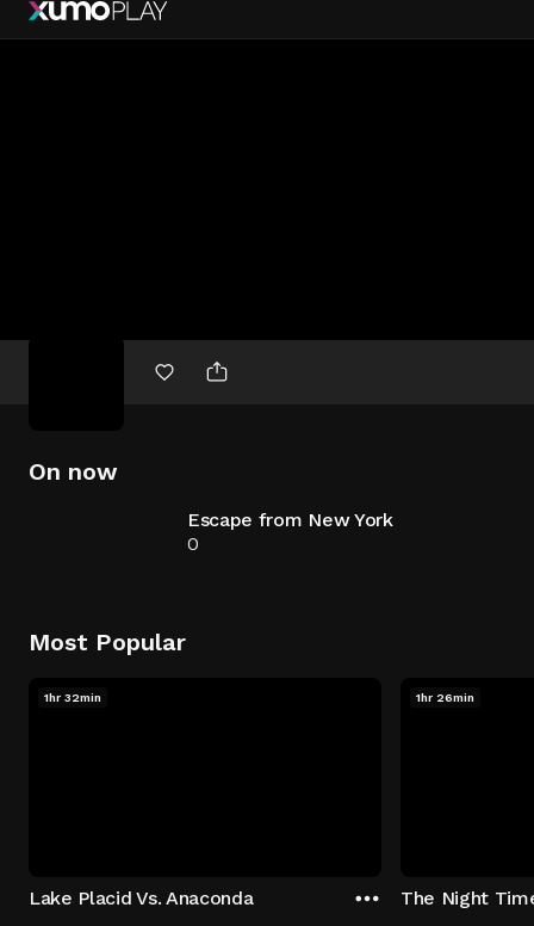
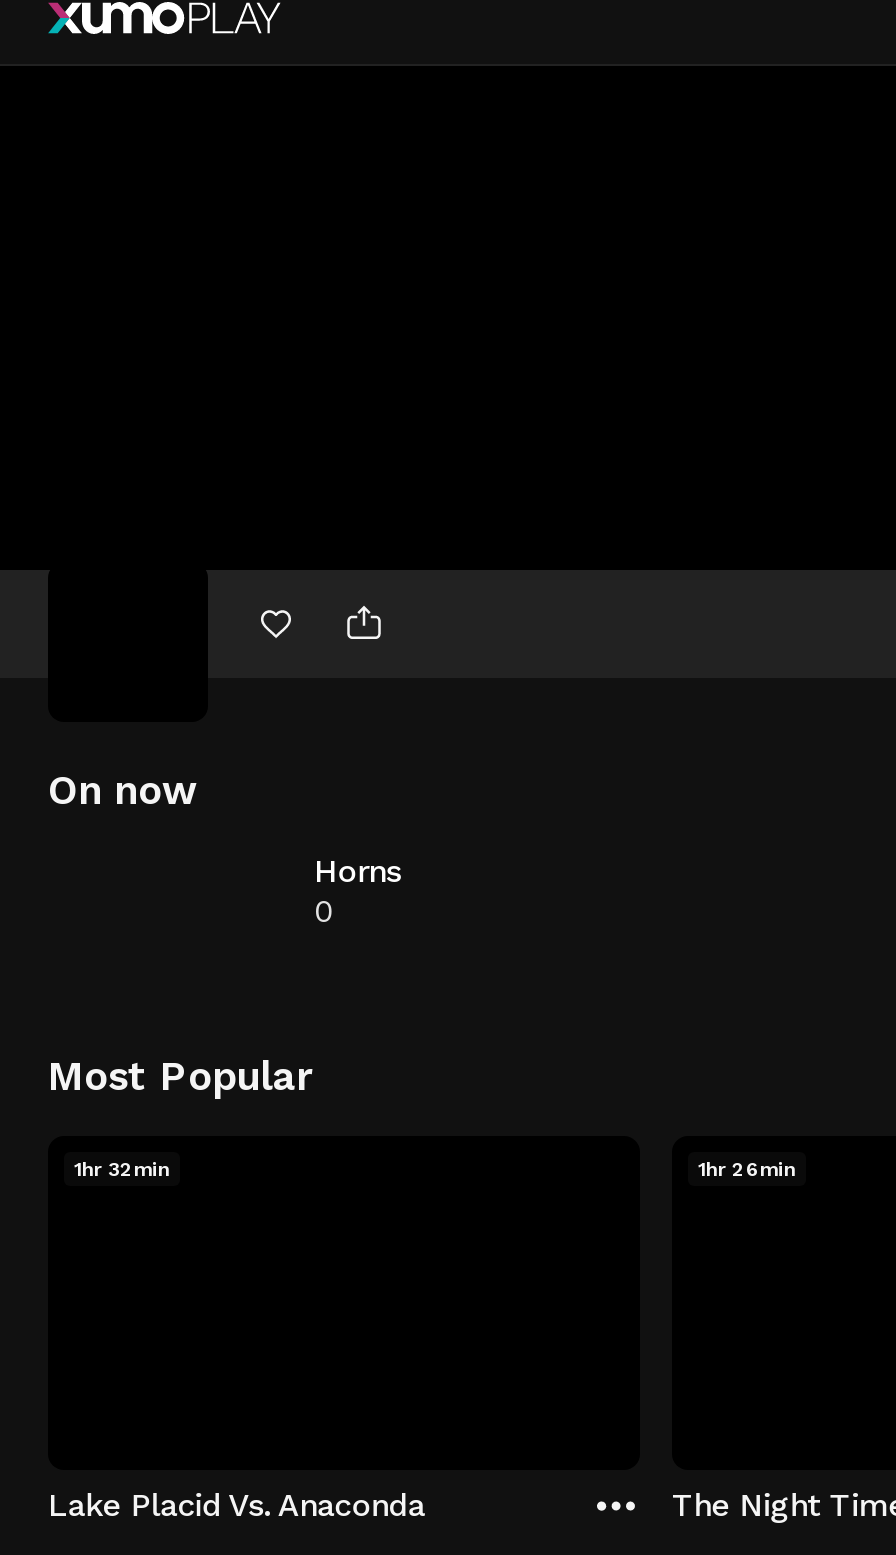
[187,508,393,531] Escape from New York -> [314,852,401,890] Horns

